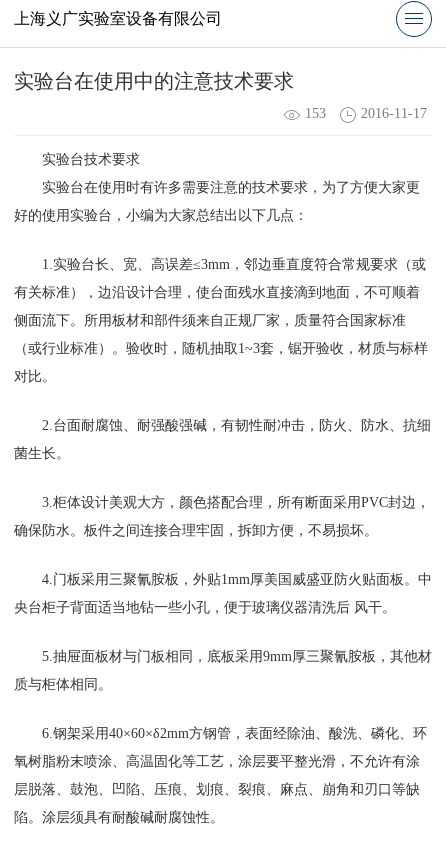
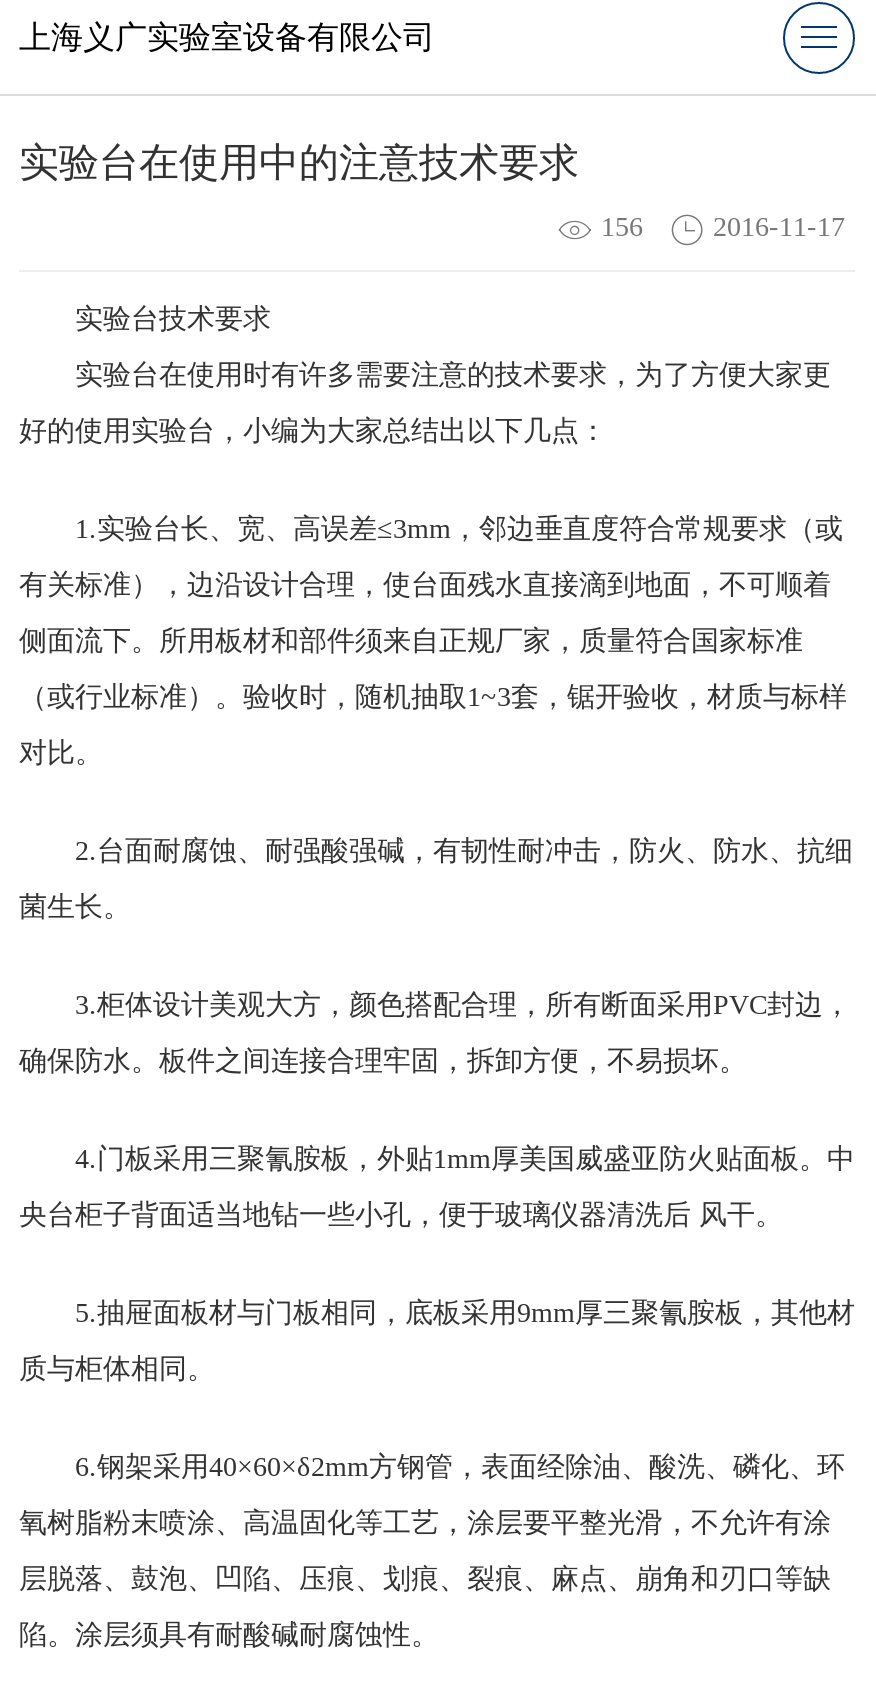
[305,106,326,121] 153 -> [601,212,643,242] 156

